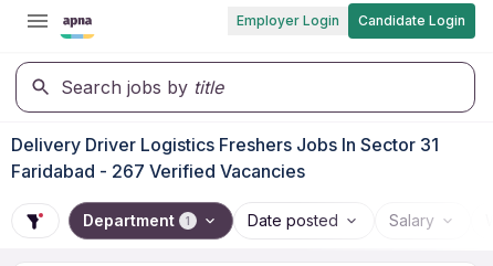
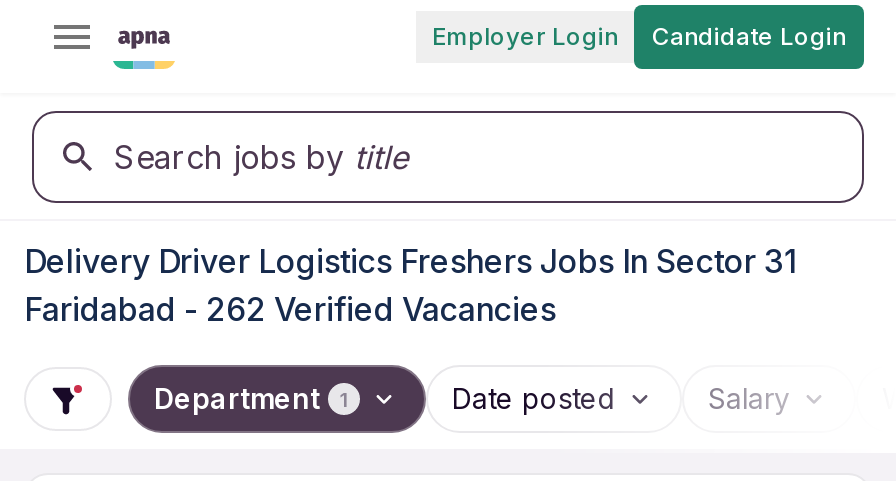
[11,160,305,182] Faridabad - 267 Verified Vacancies -> [24,289,556,329] Faridabad - 262 Verified Vacancies

